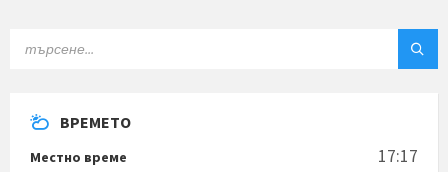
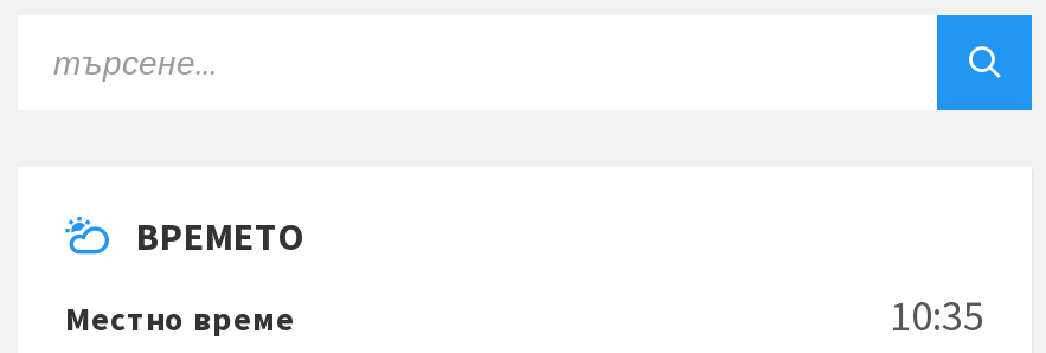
[378,144,418,167] 17:17 -> [890,288,984,342] 10:35

